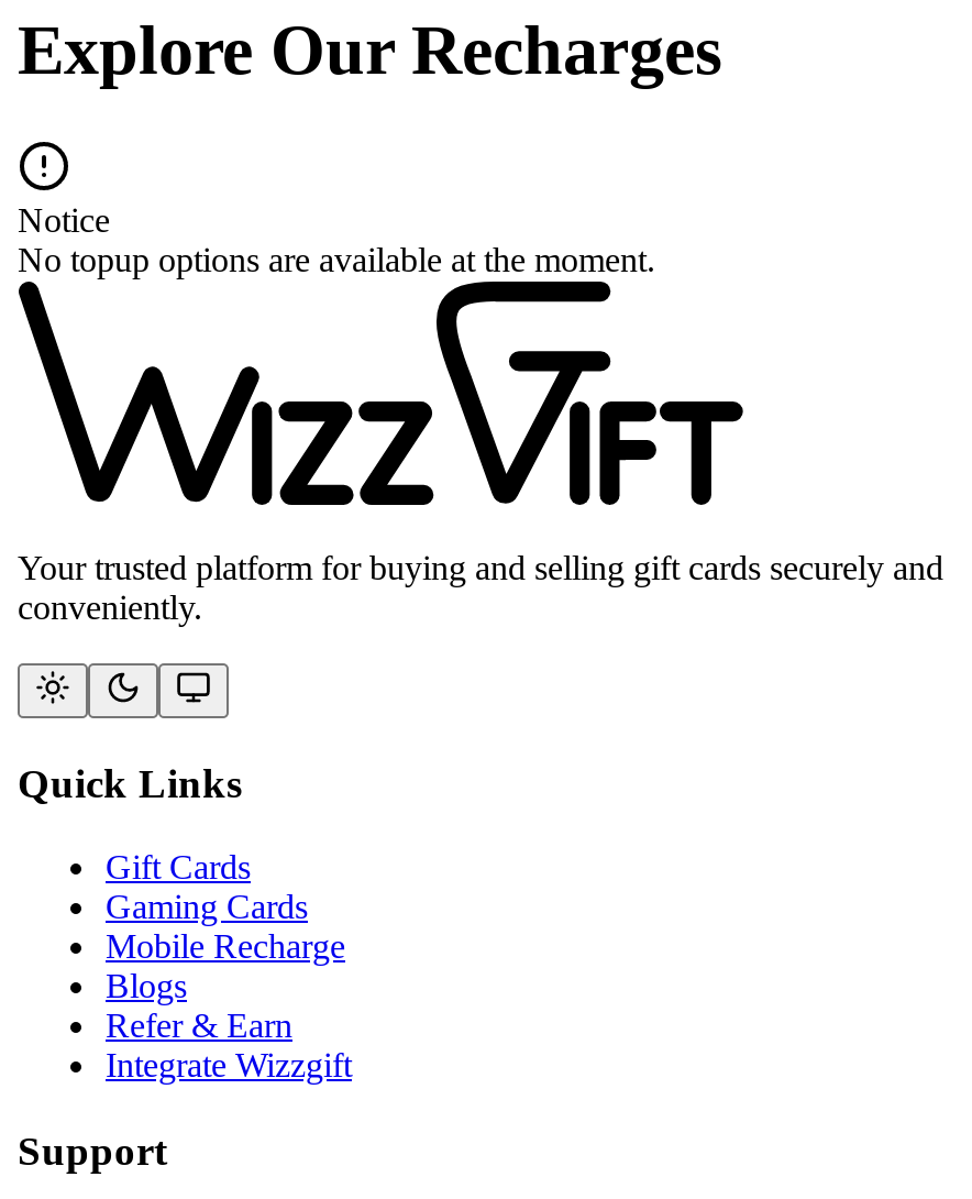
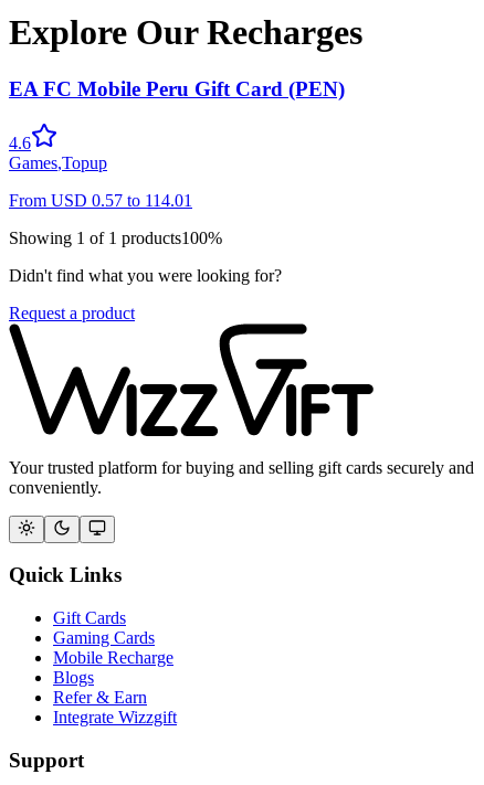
[18,201,655,278] Notice | No topup options are available at the moment. -> [9,77,345,322] EA FC Mobile Peru Gift Card (PEN) | 4.6 | Games,Topup | From USD 0.57 to 114.01 | Showing 1 of 1 products100% | Didn't find what you were looking for? | Request a product

